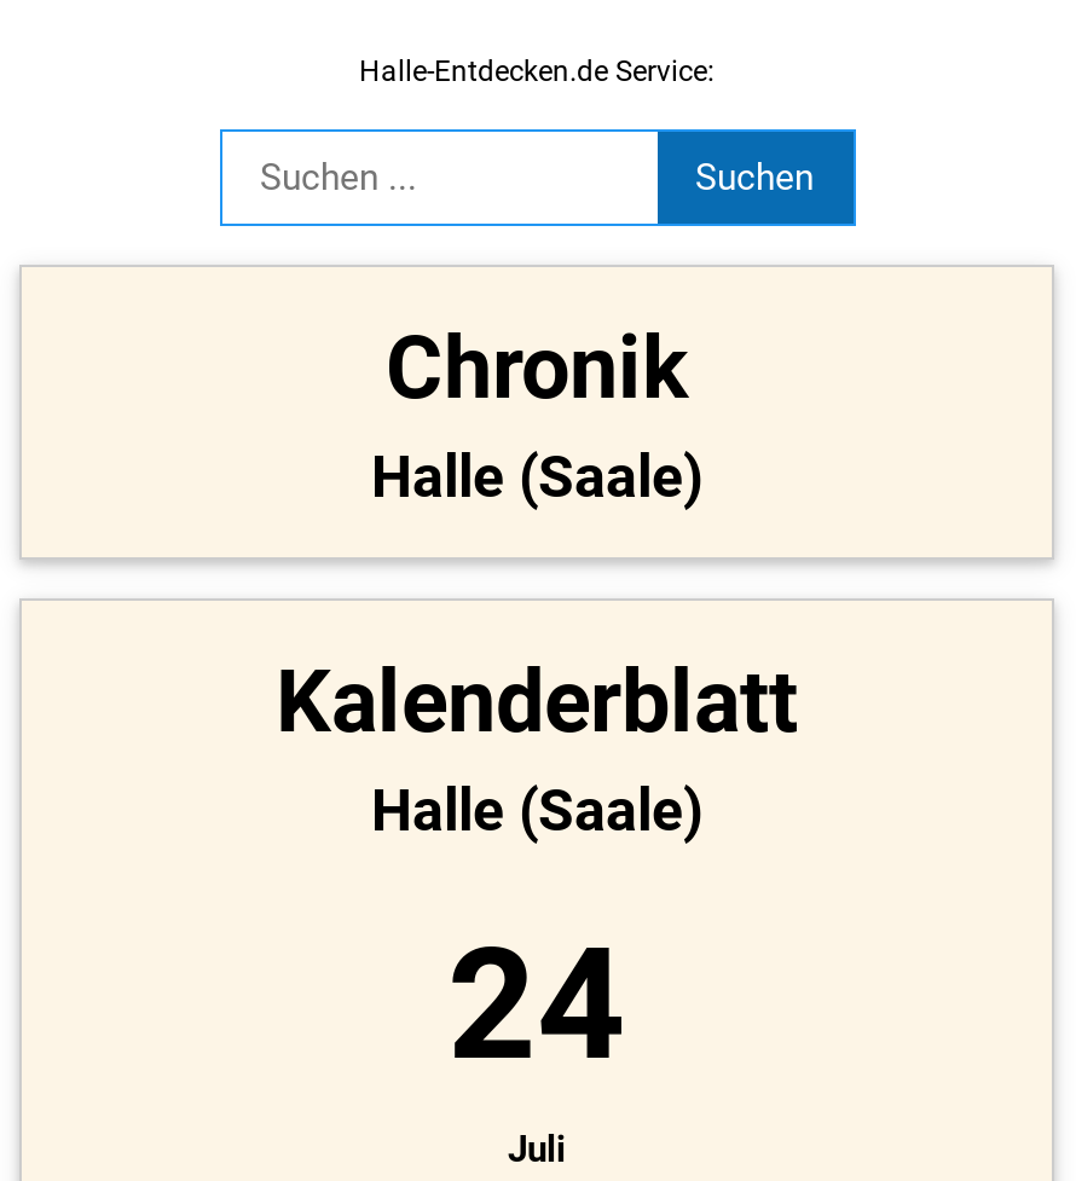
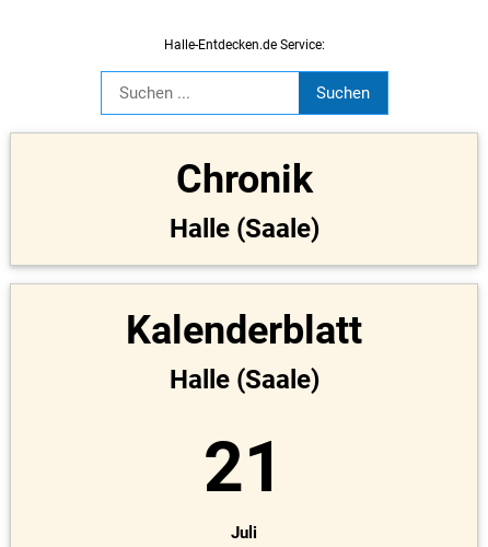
[447,916,626,1097] 24 -> [204,427,284,509] 21

